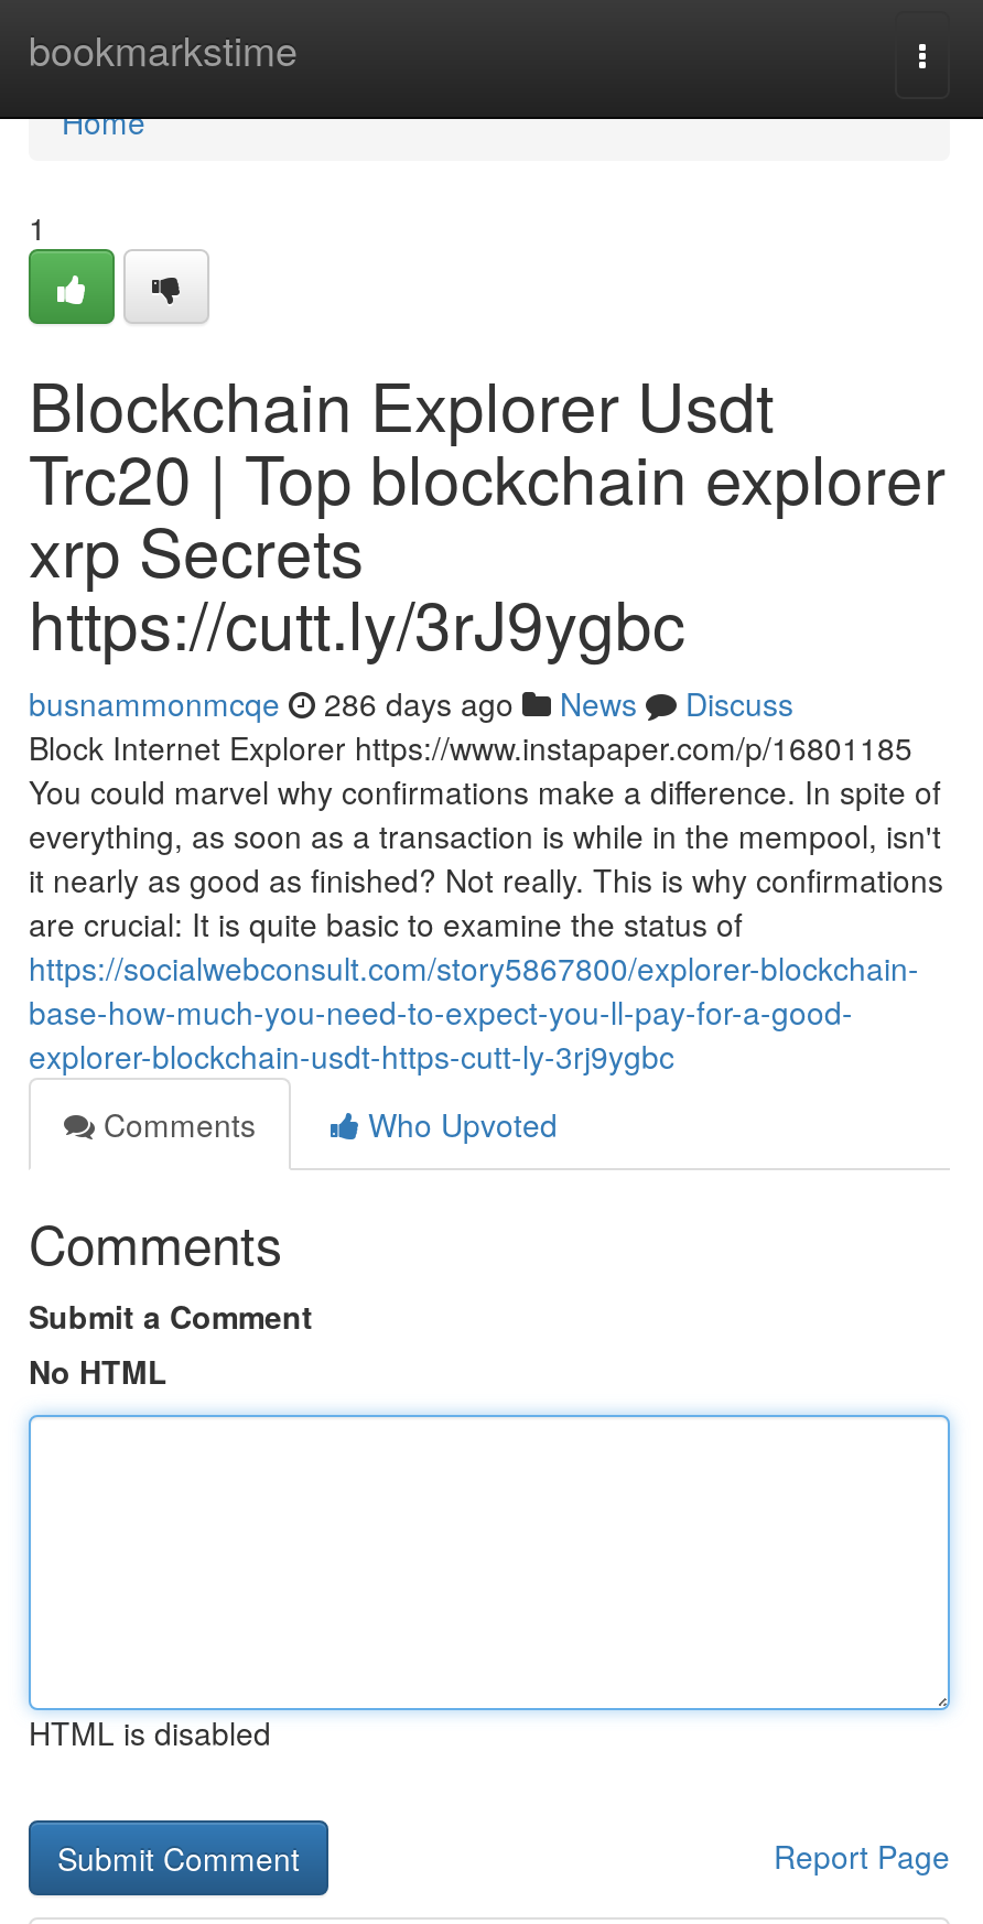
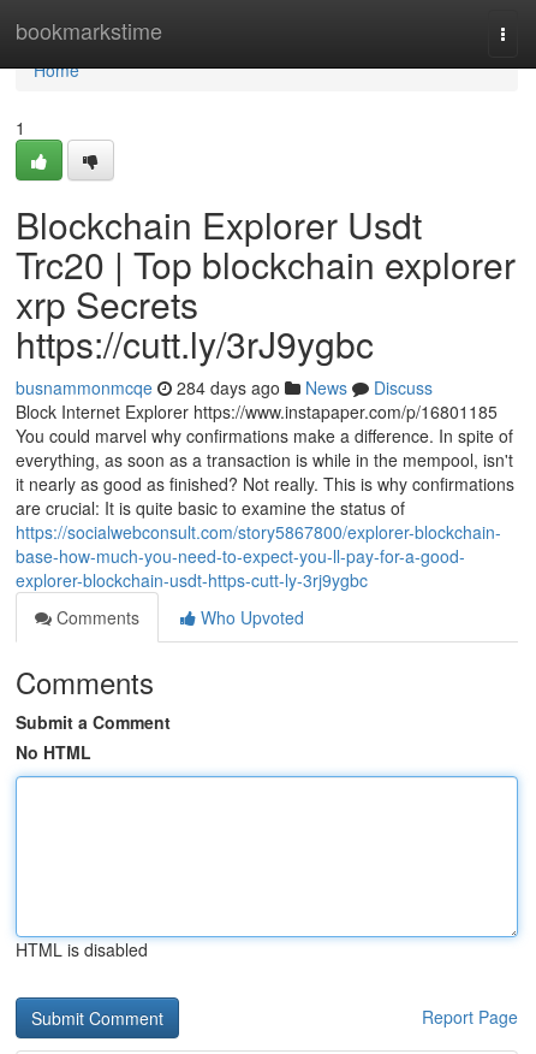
[29,681,793,725] busnammonmcqe 286 days ago News Discuss -> [16,375,433,399] busnammonmcqe 284 days ago News Discuss

